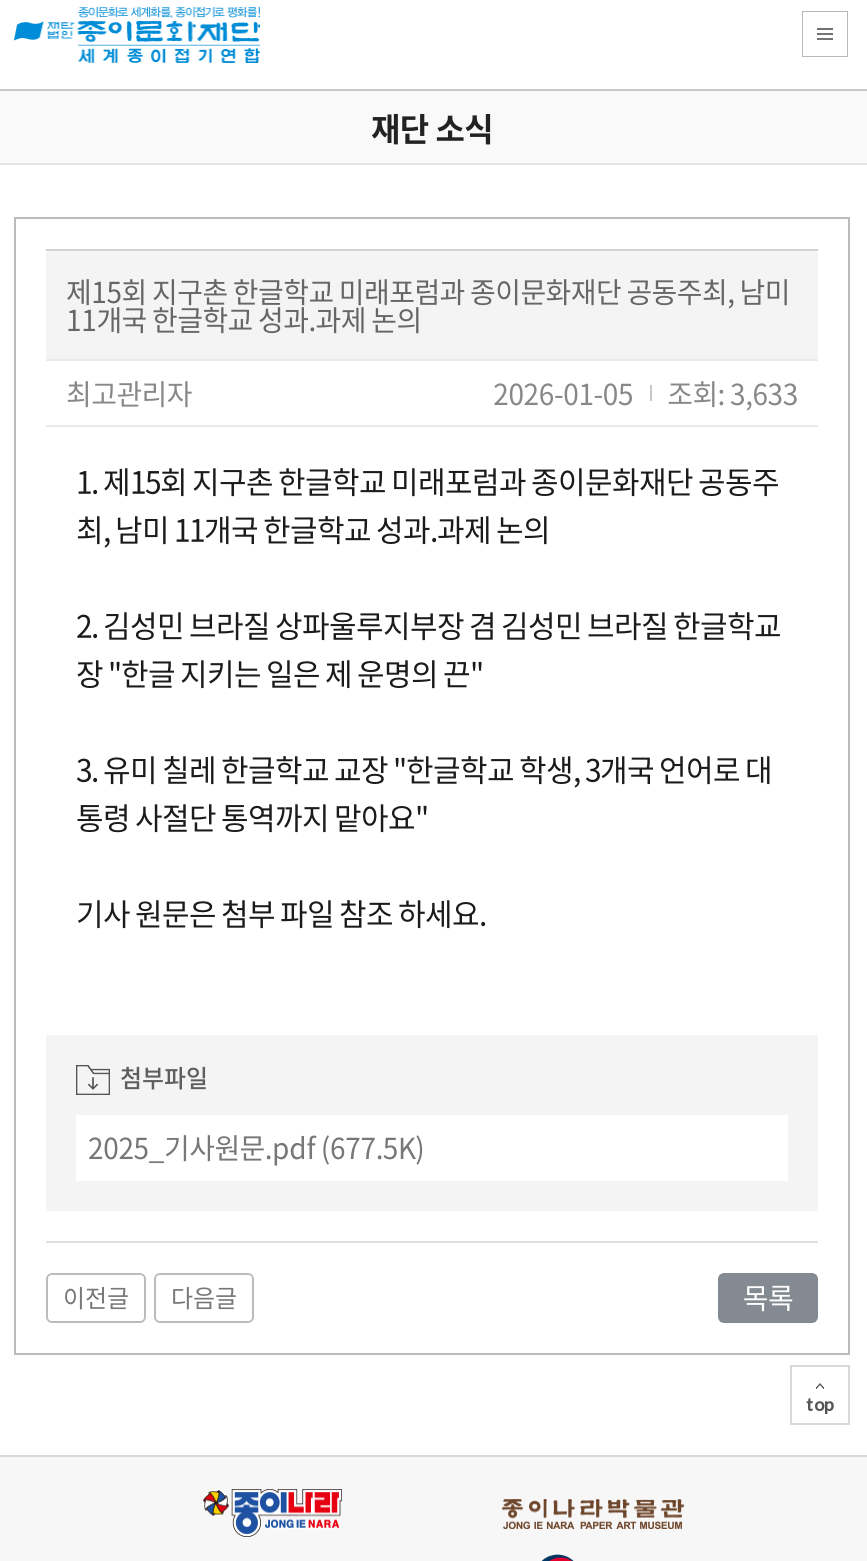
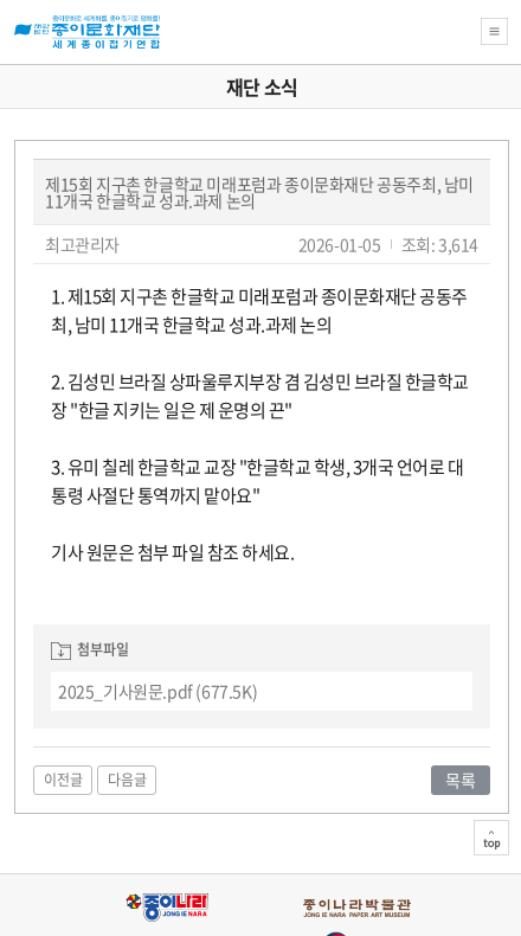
[667,372,798,412] 조회: 3,633 -> [401,232,478,255] 조회: 3,614

